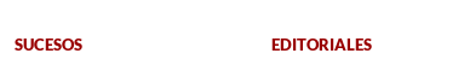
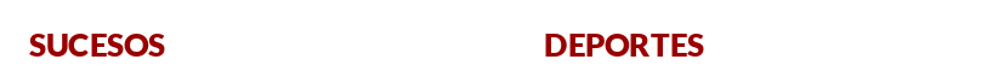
[271,35,372,54] EDITORIALES -> [544,25,704,63] DEPORTES

